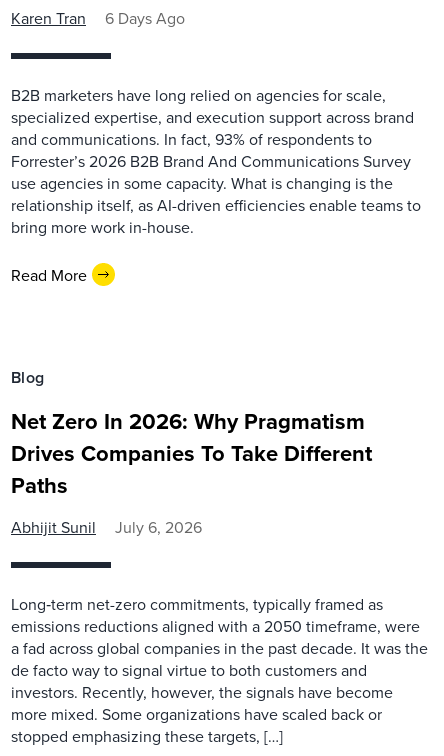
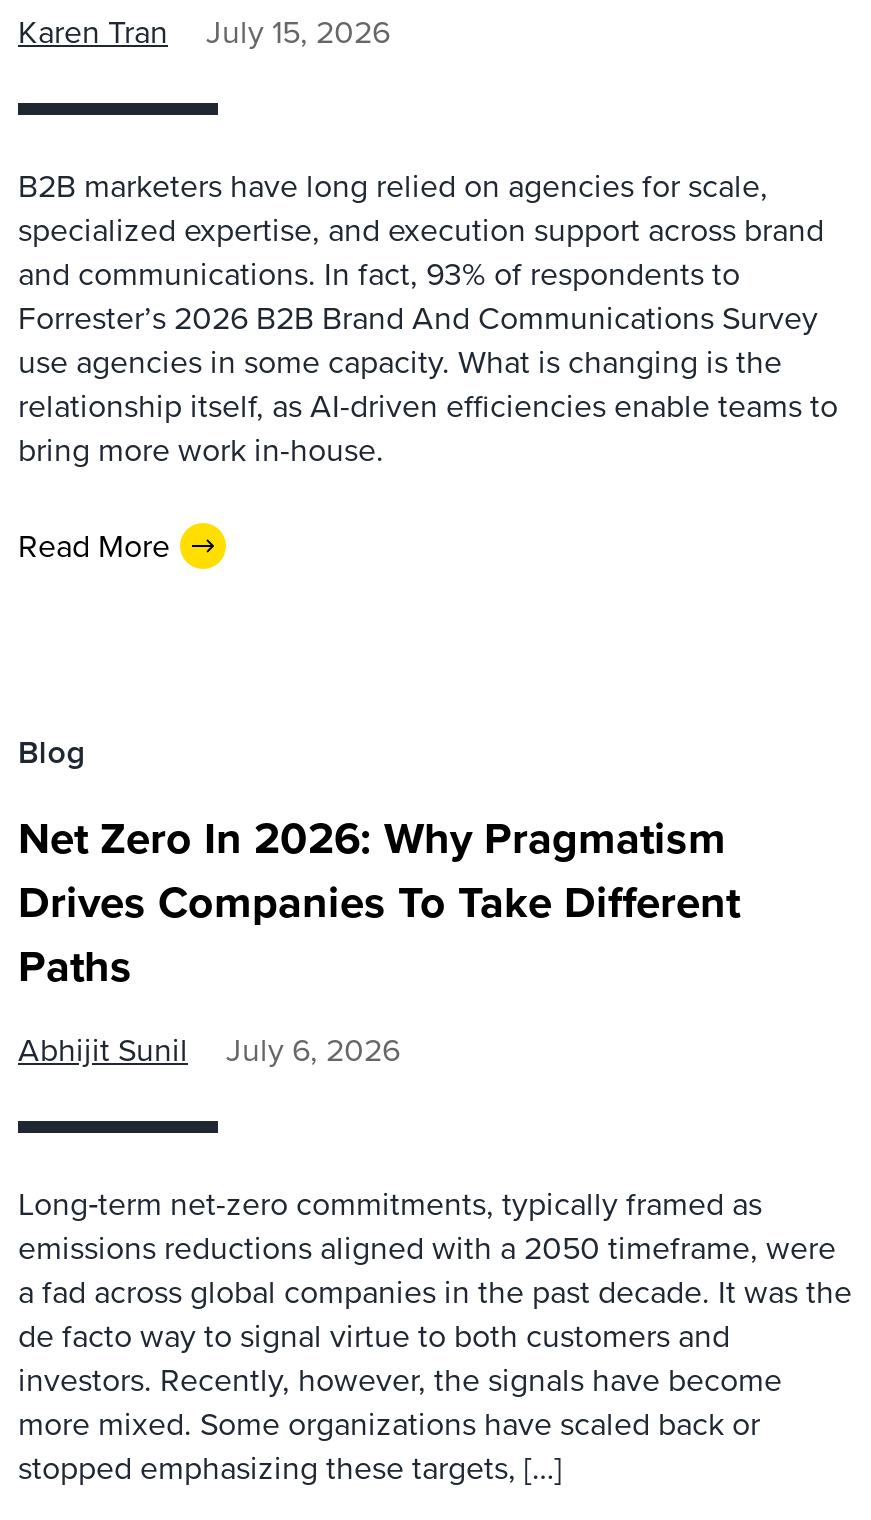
[11,7,185,29] Karen Tran 6 Days Ago -> [18,9,390,55] Karen Tran July 15, 2026

